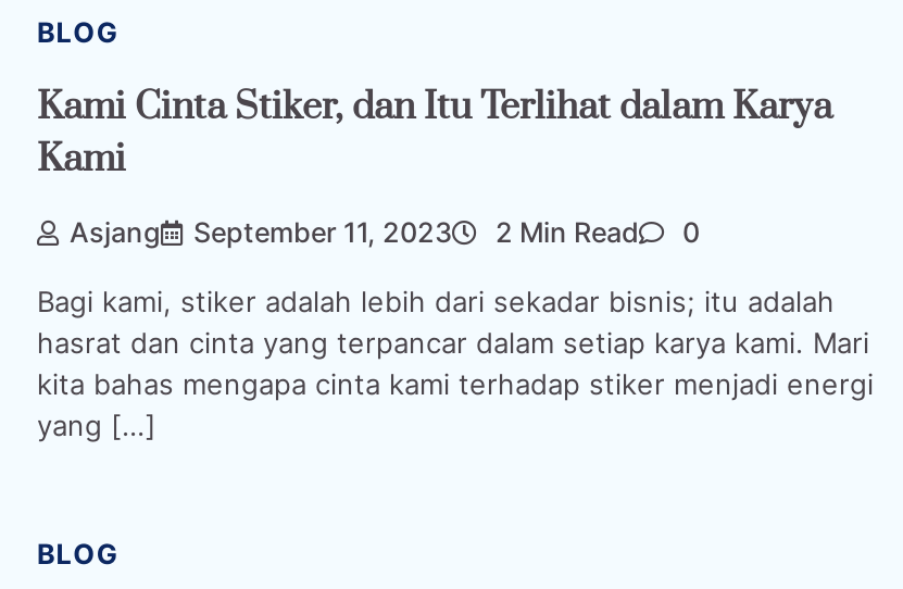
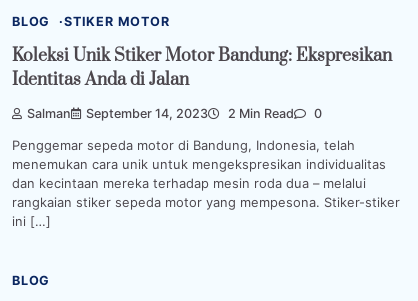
[37,83,832,249] Kami Cinta Stiker, dan Itu Terlihat dalam Karya | Kami | Asjang | September 11, 2023 -> [12,13,392,121] STIKER MOTOR | Koleksi Unik Stiker Motor Bandung: Ekspresikan | Identitas Anda di Jalan | Salman | September 14, 2023
[37,284,874,443] Bagi kami, stiker adalah lebih dari sekadar bisnis; itu adalah | hasrat dan cinta yang terpancar dalam setiap karya kami. Mari | kita bahas mengapa cinta kami terhadap stiker menjadi energi | yang […] -> [12,137,400,229] Penggemar sepeda motor di Bandung, Indonesia, telah | menemukan cara unik untuk mengekspresikan individualitas | dan kecintaan mereka terhadap mesin roda dua – melalui | rangkaian stiker sepeda motor yang mempesona. Stiker-stiker | ini […]

